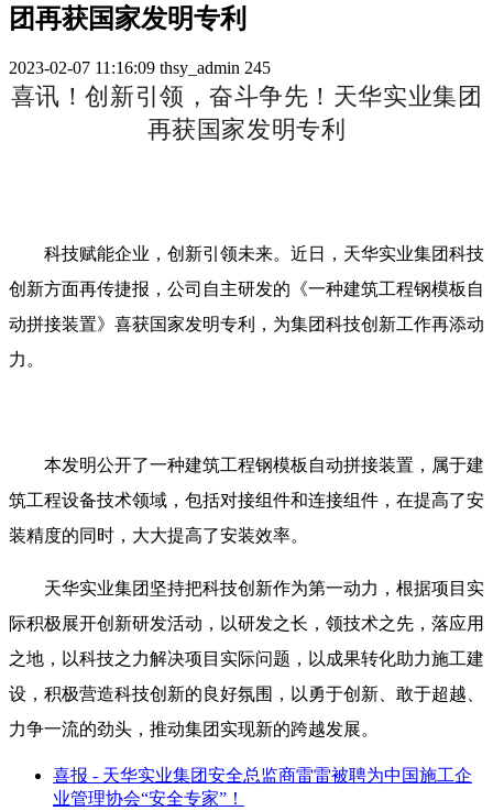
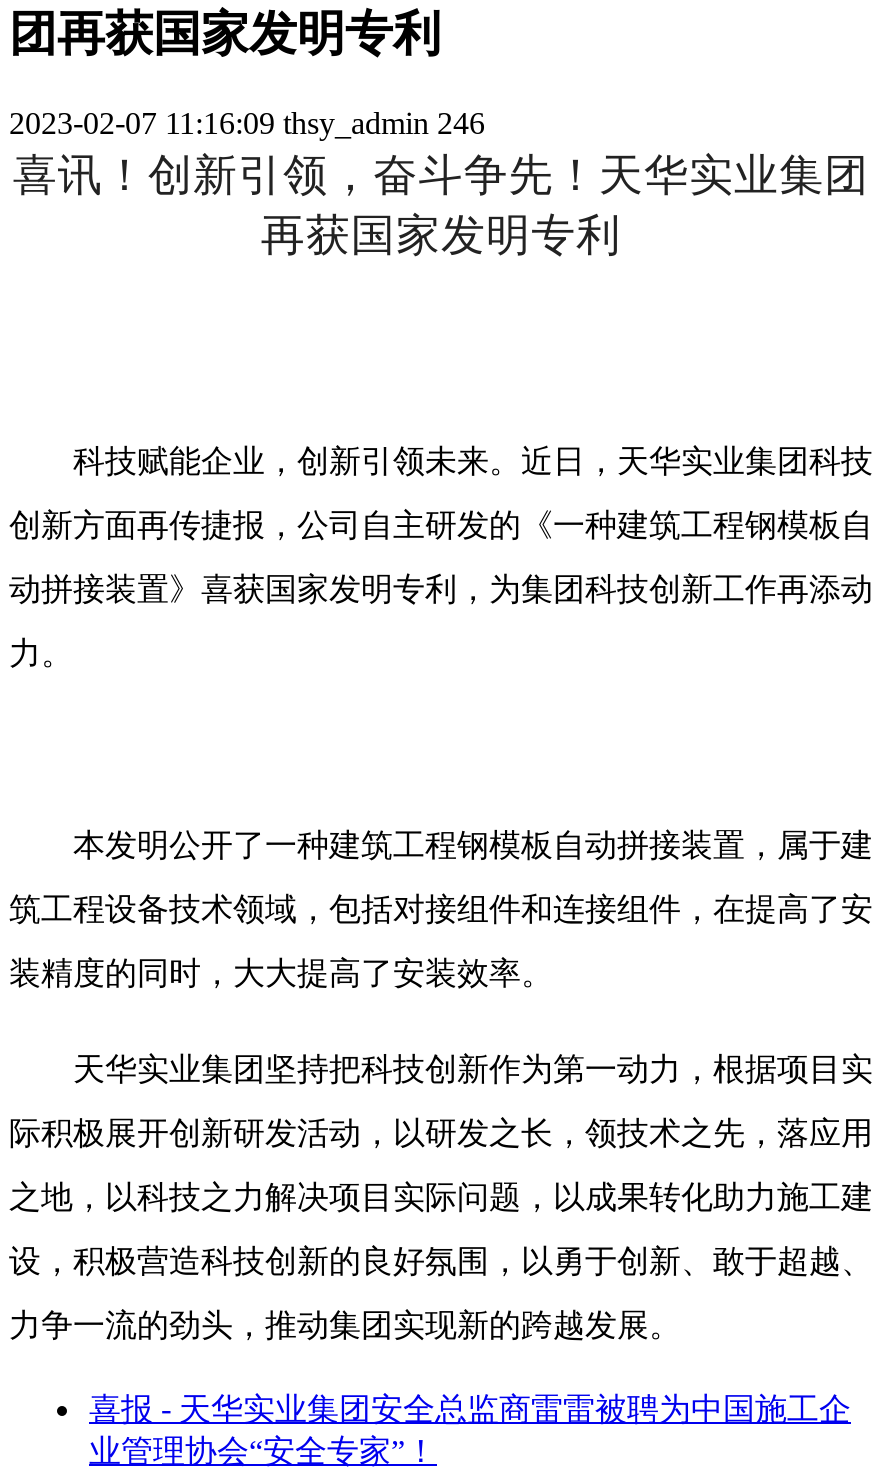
[9,58,271,77] 2023-02-07 11:16:09 thsy_admin 245 -> [9,106,485,140] 2023-02-07 11:16:09 thsy_admin 246

